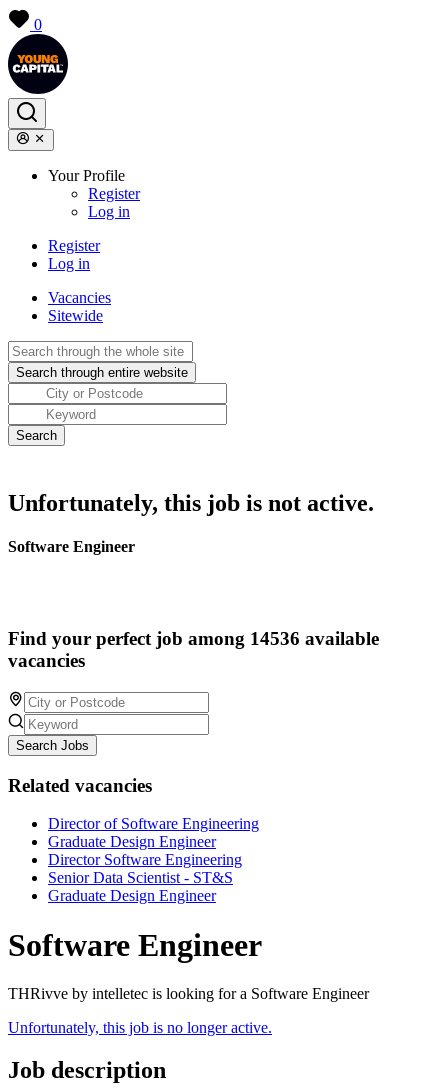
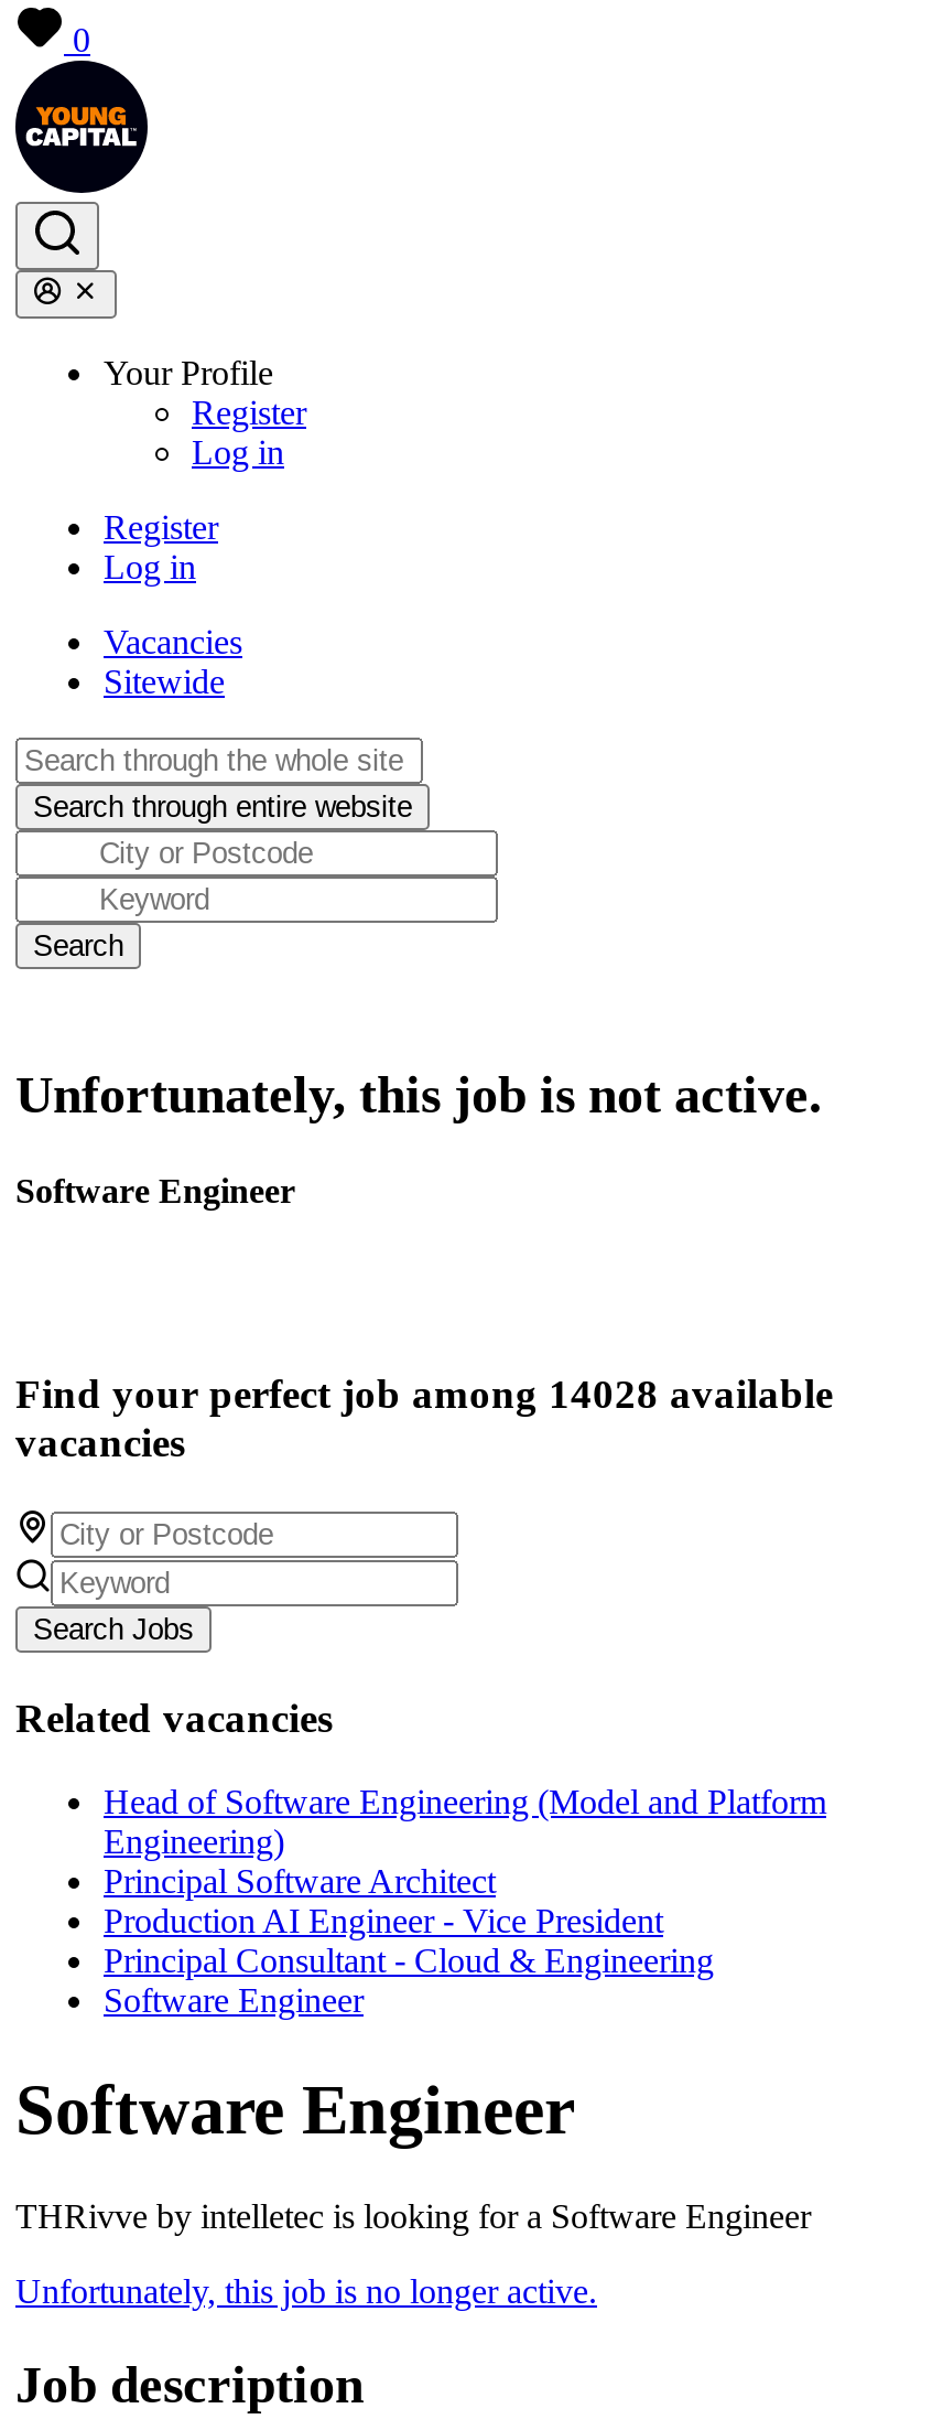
[8,628,379,649] Find your perfect job among 14536 available -> [15,1371,833,1417] Find your perfect job among 14028 available
[48,815,259,904] Director of Software Engineering | Graduate Design Engineer | Director Software Engineering | Senior Data Scientist - ST&S | Graduate Design Engineer -> [104,1784,826,2020] Head of Software Engineering (Model and Platform | Engineering) | Principal Software Architect | Production AI Engineer - Vice President | Principal Consultant - Cloud & Engineering | Software Engineer

